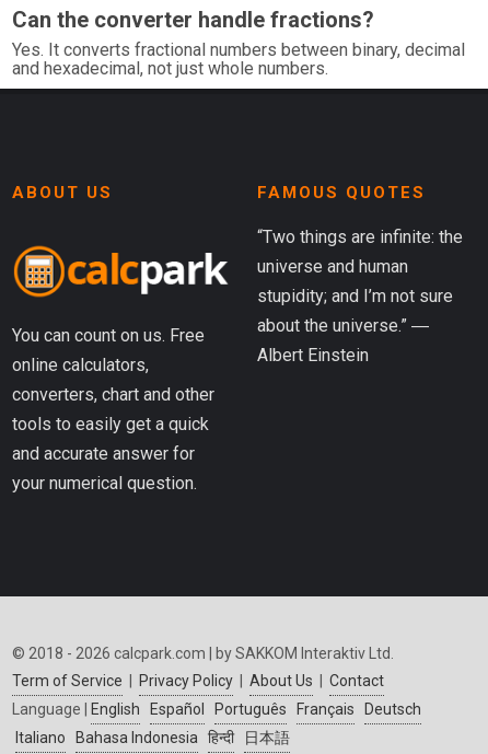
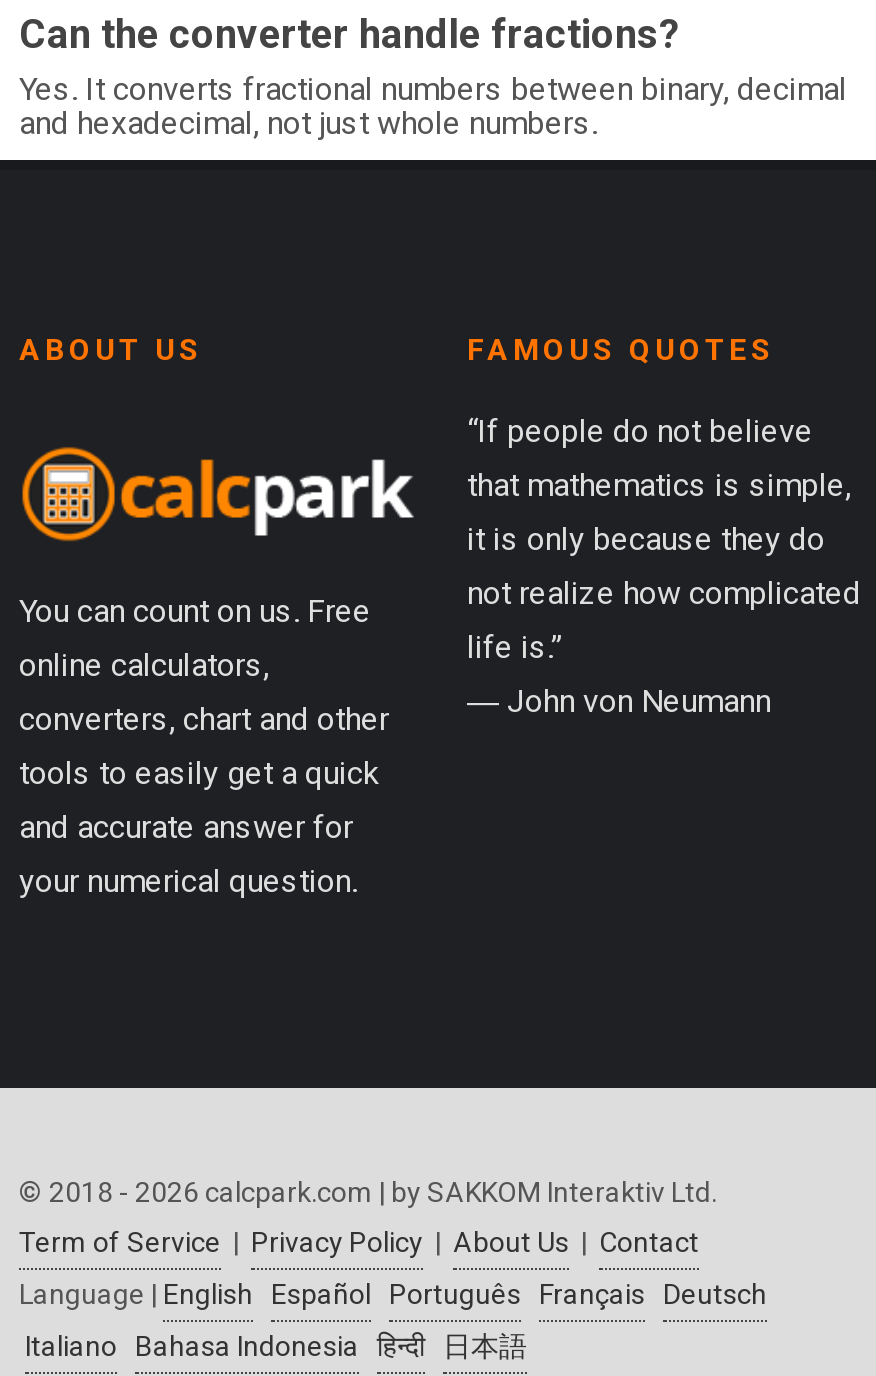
[257,227,463,366] “Two things are infinite: the | universe and human | stupidity; and I’m not sure | about the universe.” ― | Albert Einstein -> [467,412,861,720] “If people do not believe | that mathematics is simple, | it is only because they do | not realize how complicated | life is.” | ― John von Neumann

